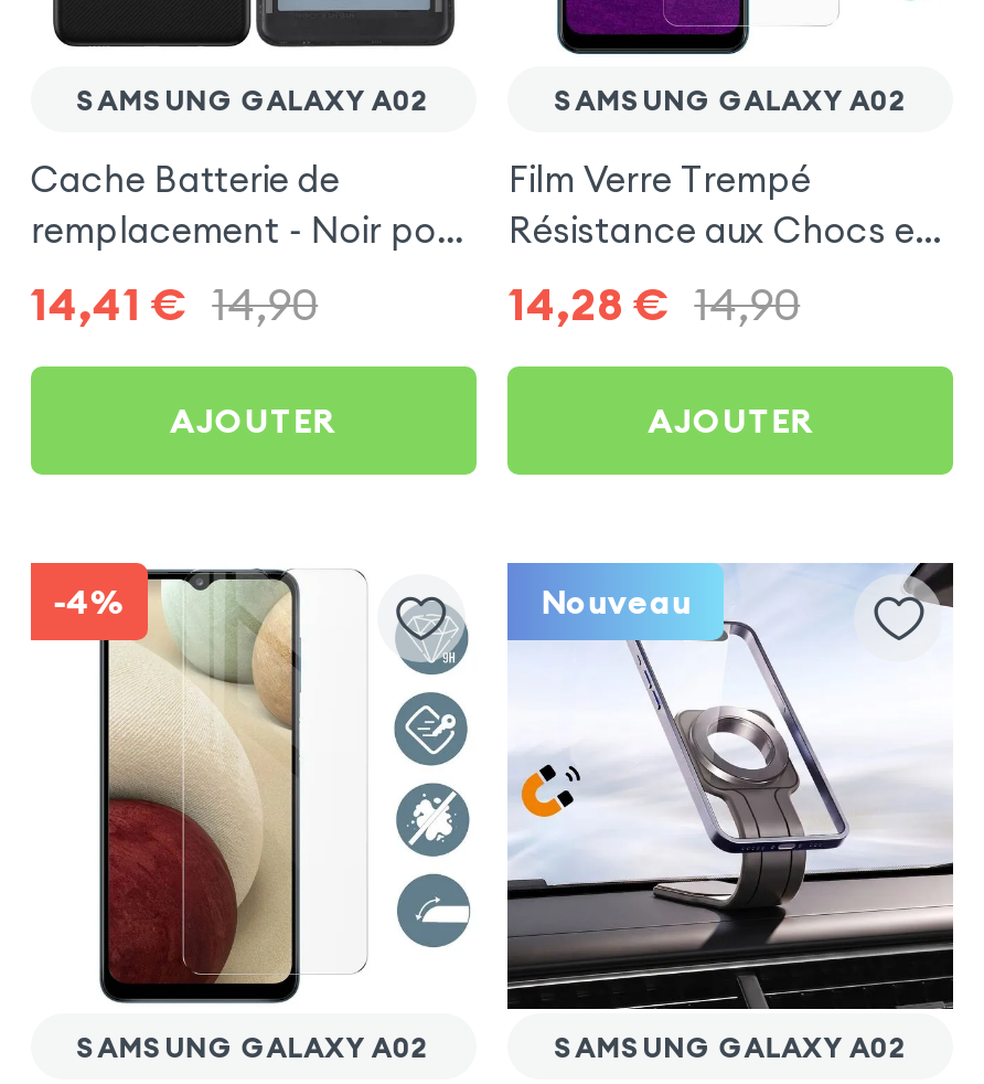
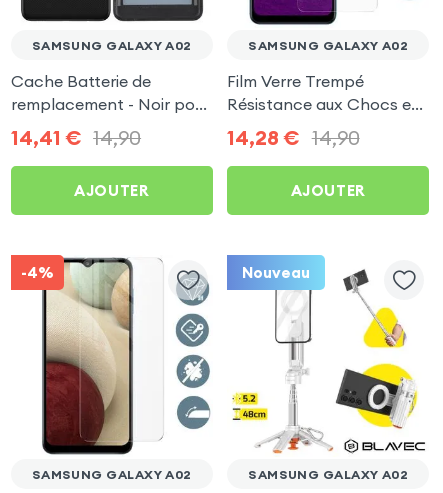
[505,561,955,1011] [image] -> [227,255,429,457] [image]

